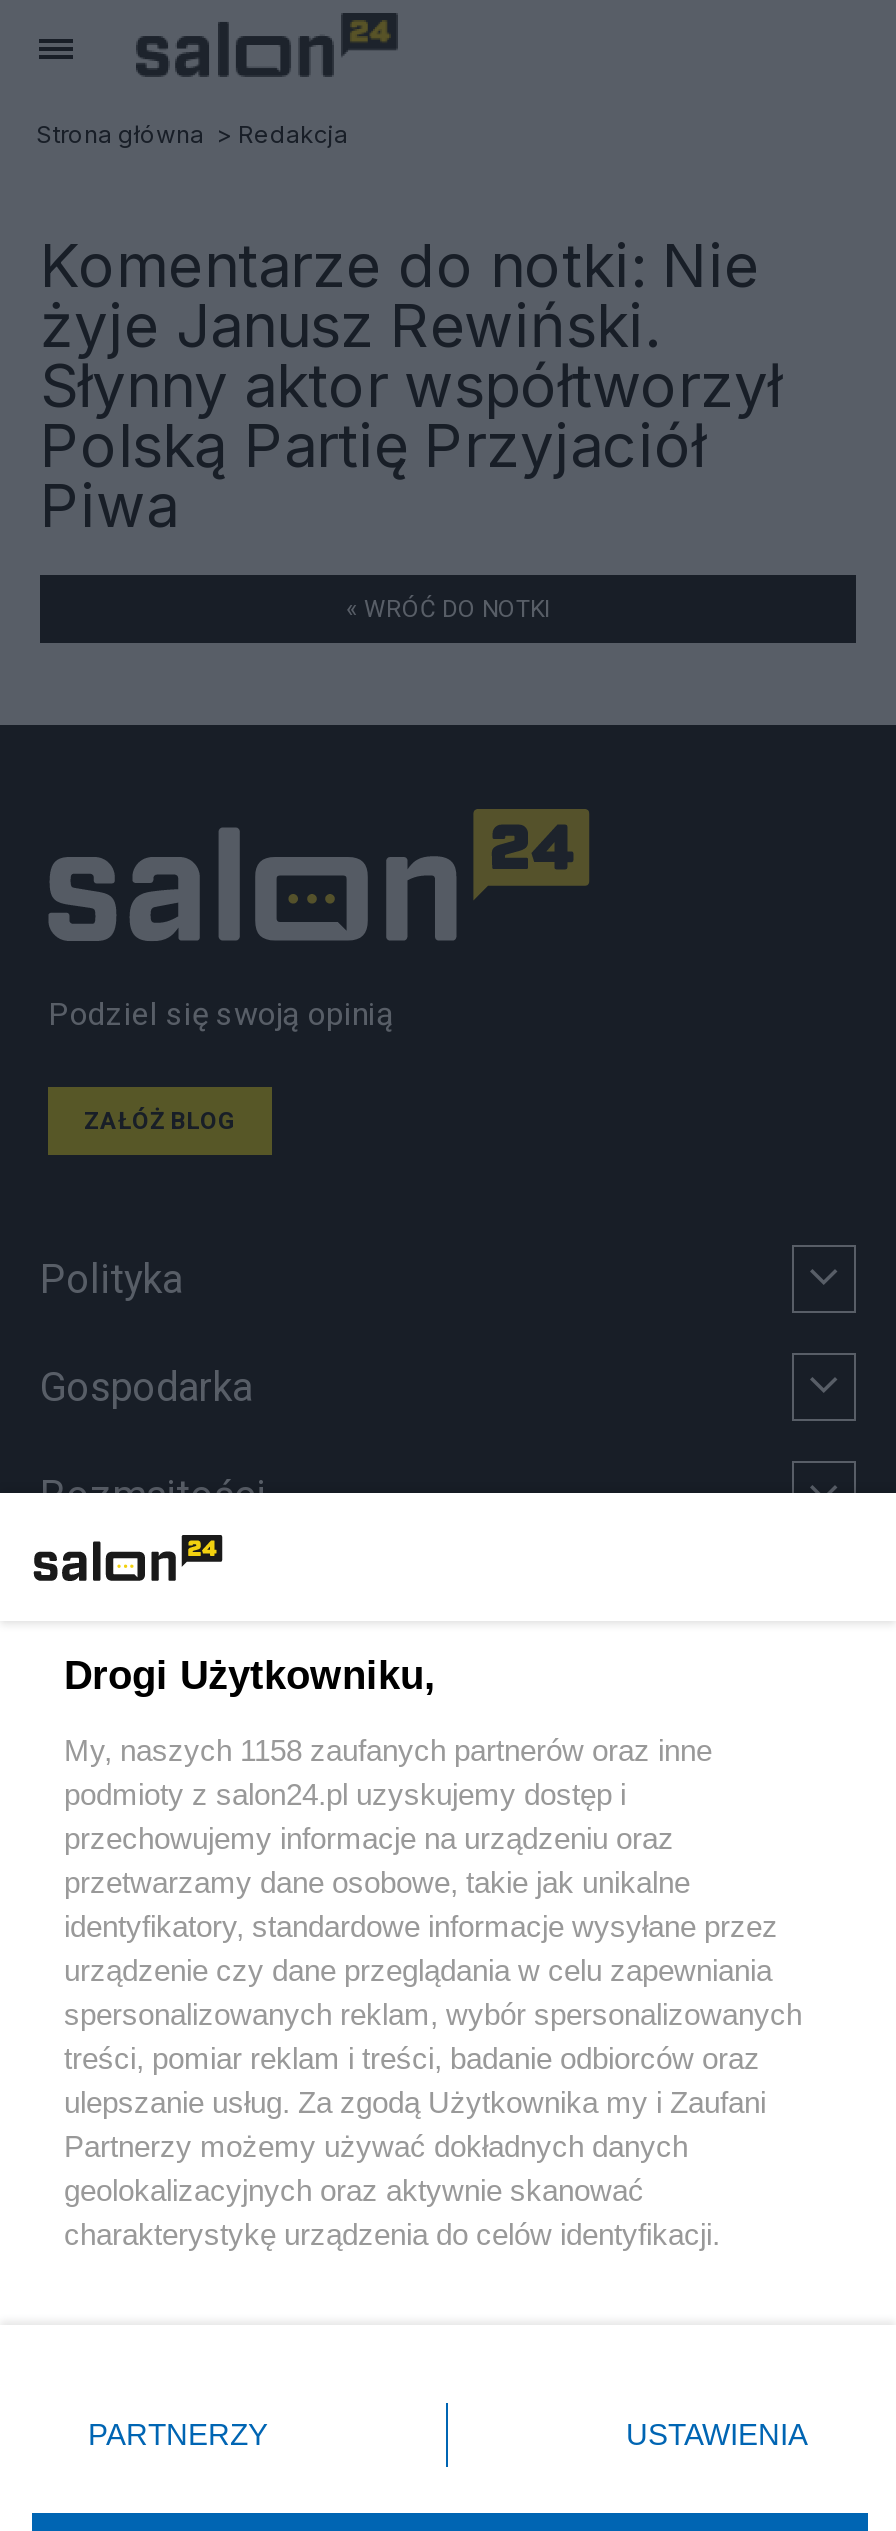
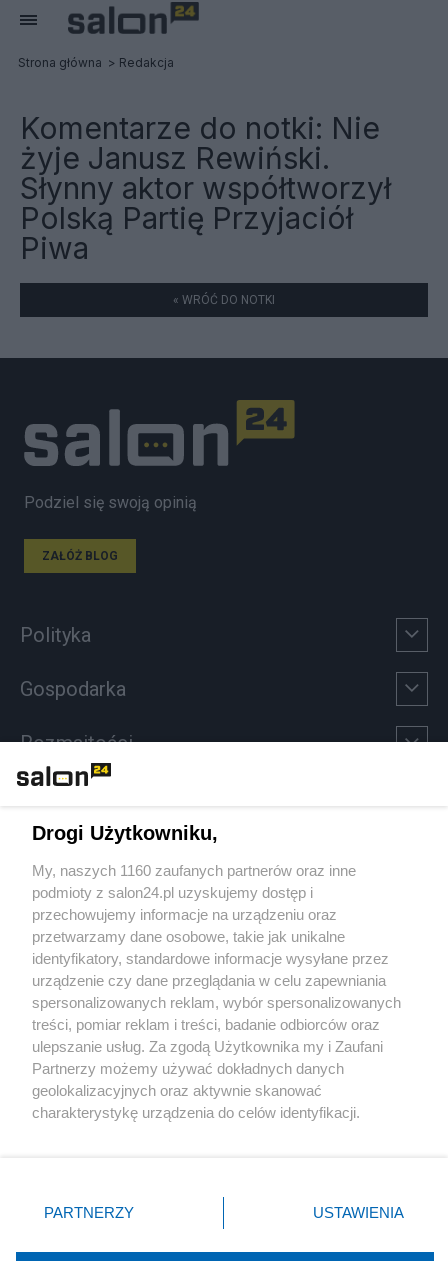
[64,1733,712,1767] My, naszych 1158 zaufanych partnerów oraz inne -> [32,862,356,879] My, naszych 1160 zaufanych partnerów oraz inne

